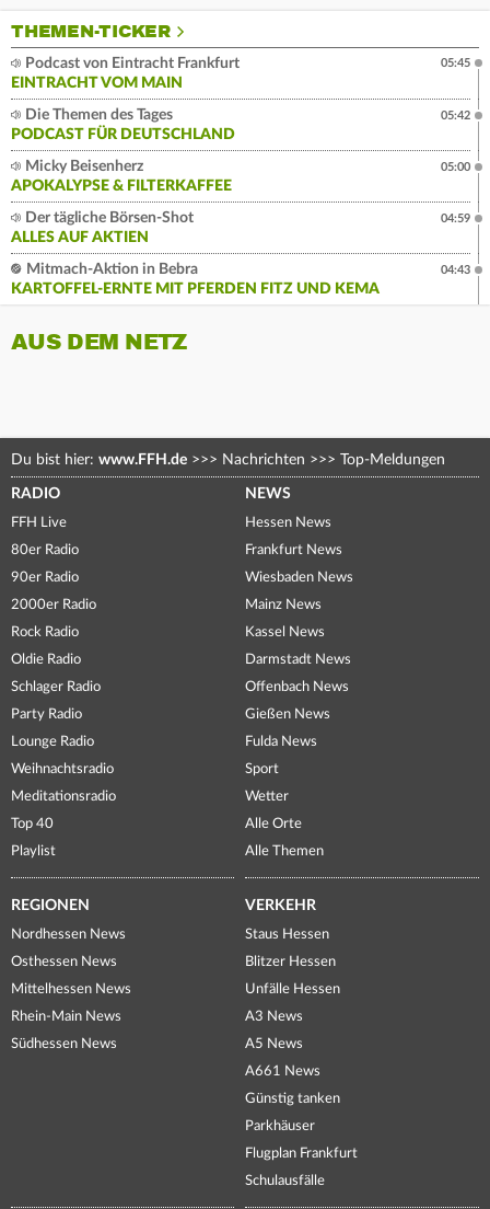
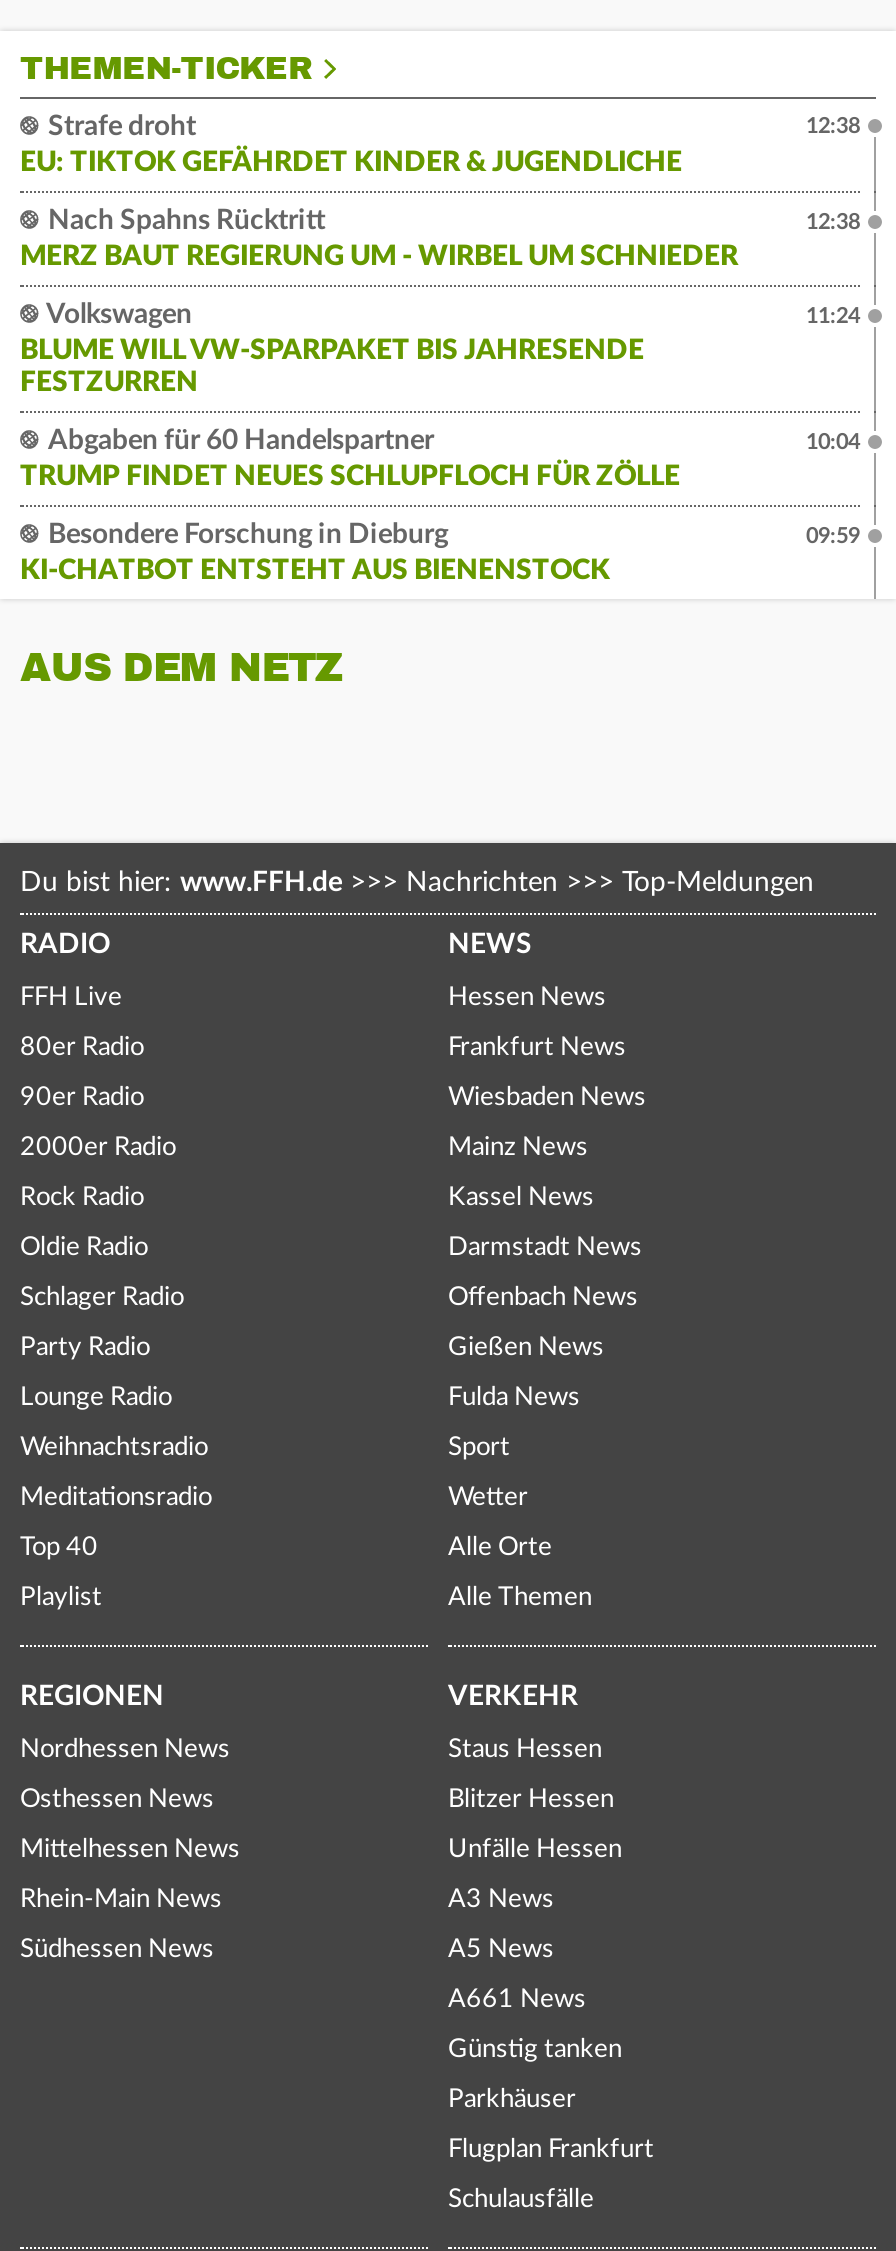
[11,56,240,91] Podcast von Eintracht Frankfurt | EINTRACHT VOM MAIN -> [20,113,682,177] Strafe droht | EU: TIKTOK GEFÄHRDET KINDER & JUGENDLICHE
[441,57,470,69] 05:45 -> [806,115,860,137] 12:38
[11,107,235,142] Die Themen des Tages | PODCAST FÜR DEUTSCHLAND -> [20,207,738,271] Nach Spahns Rücktritt | MERZ BAUT REGIERUNG UM - WIRBEL UM SCHNIEDER
[441,110,470,122] 05:42 -> [806,211,860,233] 12:38
[11,159,232,194] Micky Beisenherz | APOKALYPSE & FILTERKAFFEE -> [20,301,644,397] Volkswagen | BLUME WILL VW-SPARPAKET BIS JAHRESENDE | FESTZURREN
[441,161,470,173] 05:00 -> [806,305,860,327] 11:24
[11,210,194,245] Der tägliche Börsen-Shot | ALLES AUF AKTIEN -> [20,427,680,491] Abgaben für 60 Handelspartner | TRUMP FINDET NEUES SCHLUPFLOCH FÜR ZÖLLE
[441,213,470,225] 04:59 -> [806,431,860,453] 10:04
[11,262,380,297] Mitmach-Aktion in Bebra | KARTOFFEL-ERNTE MIT PFERDEN FITZ UND KEMA -> [20,521,610,585] Besondere Forschung in Dieburg | KI-CHATBOT ENTSTEHT AUS BIENENSTOCK
[441,264,470,276] 04:43 -> [806,525,860,547] 09:59

